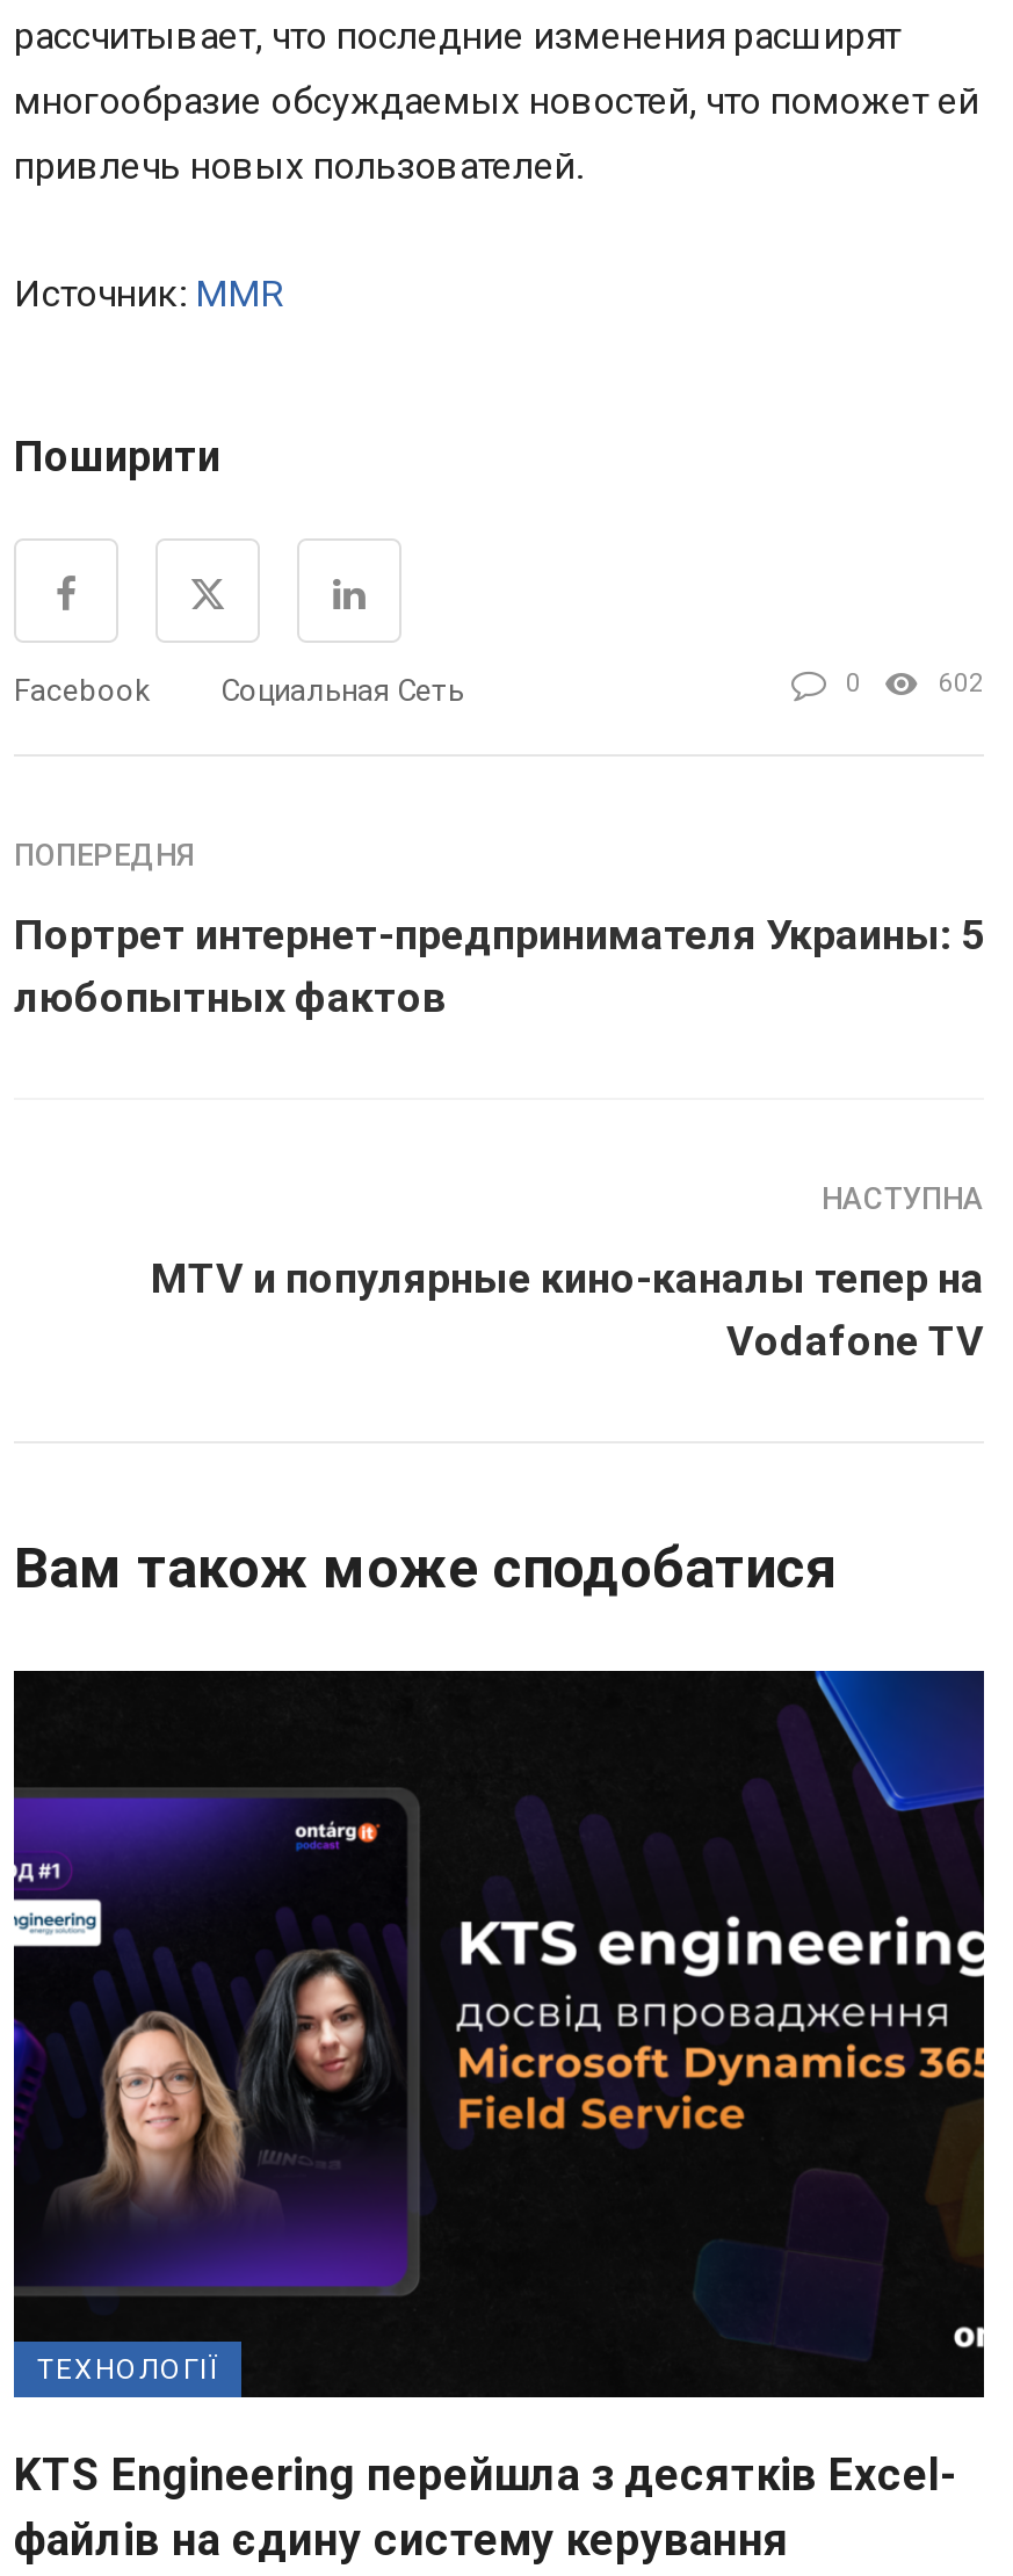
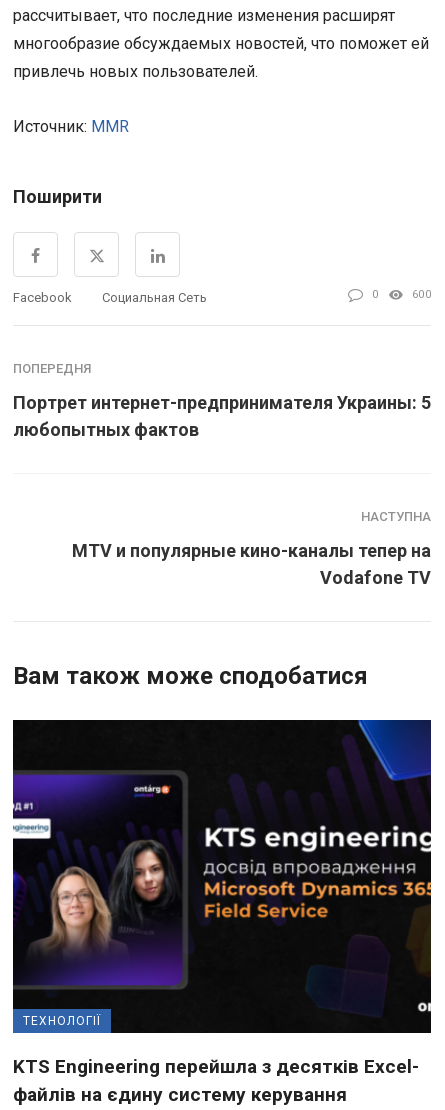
[939,668,984,698] 602 -> [411,288,431,301] 600

